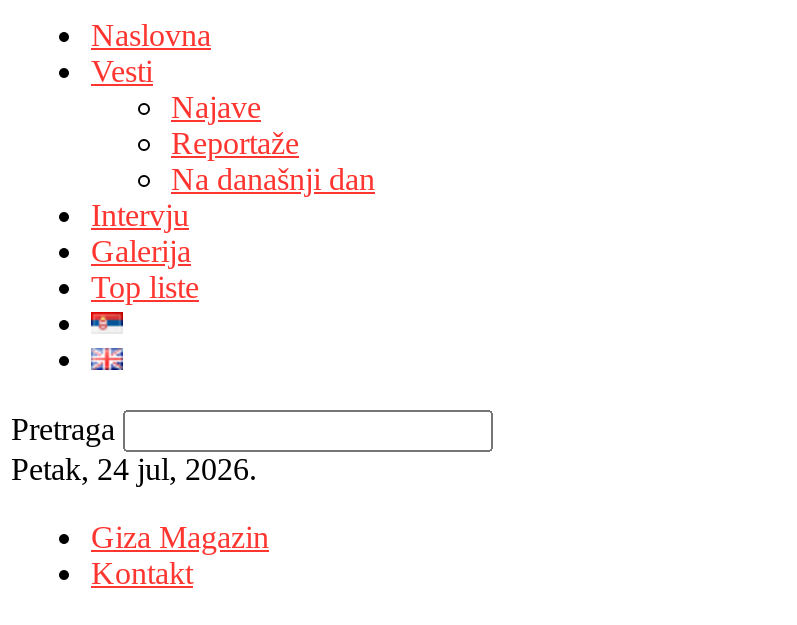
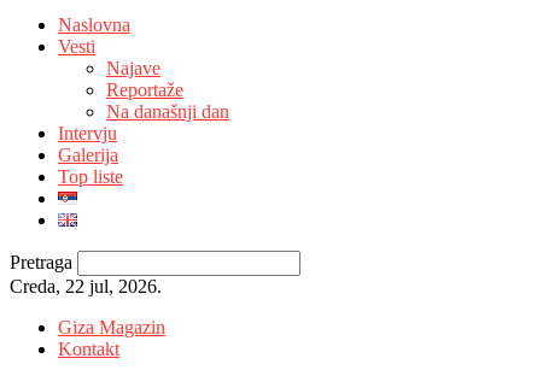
[11,452,257,486] Petak, 24 jul, 2026. -> [10,276,162,296] Creda, 22 jul, 2026.

